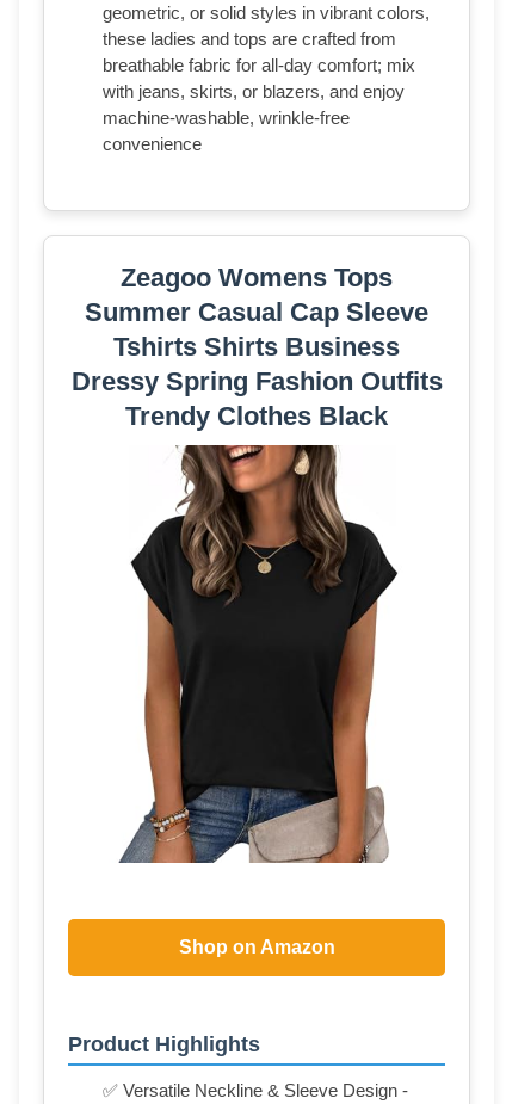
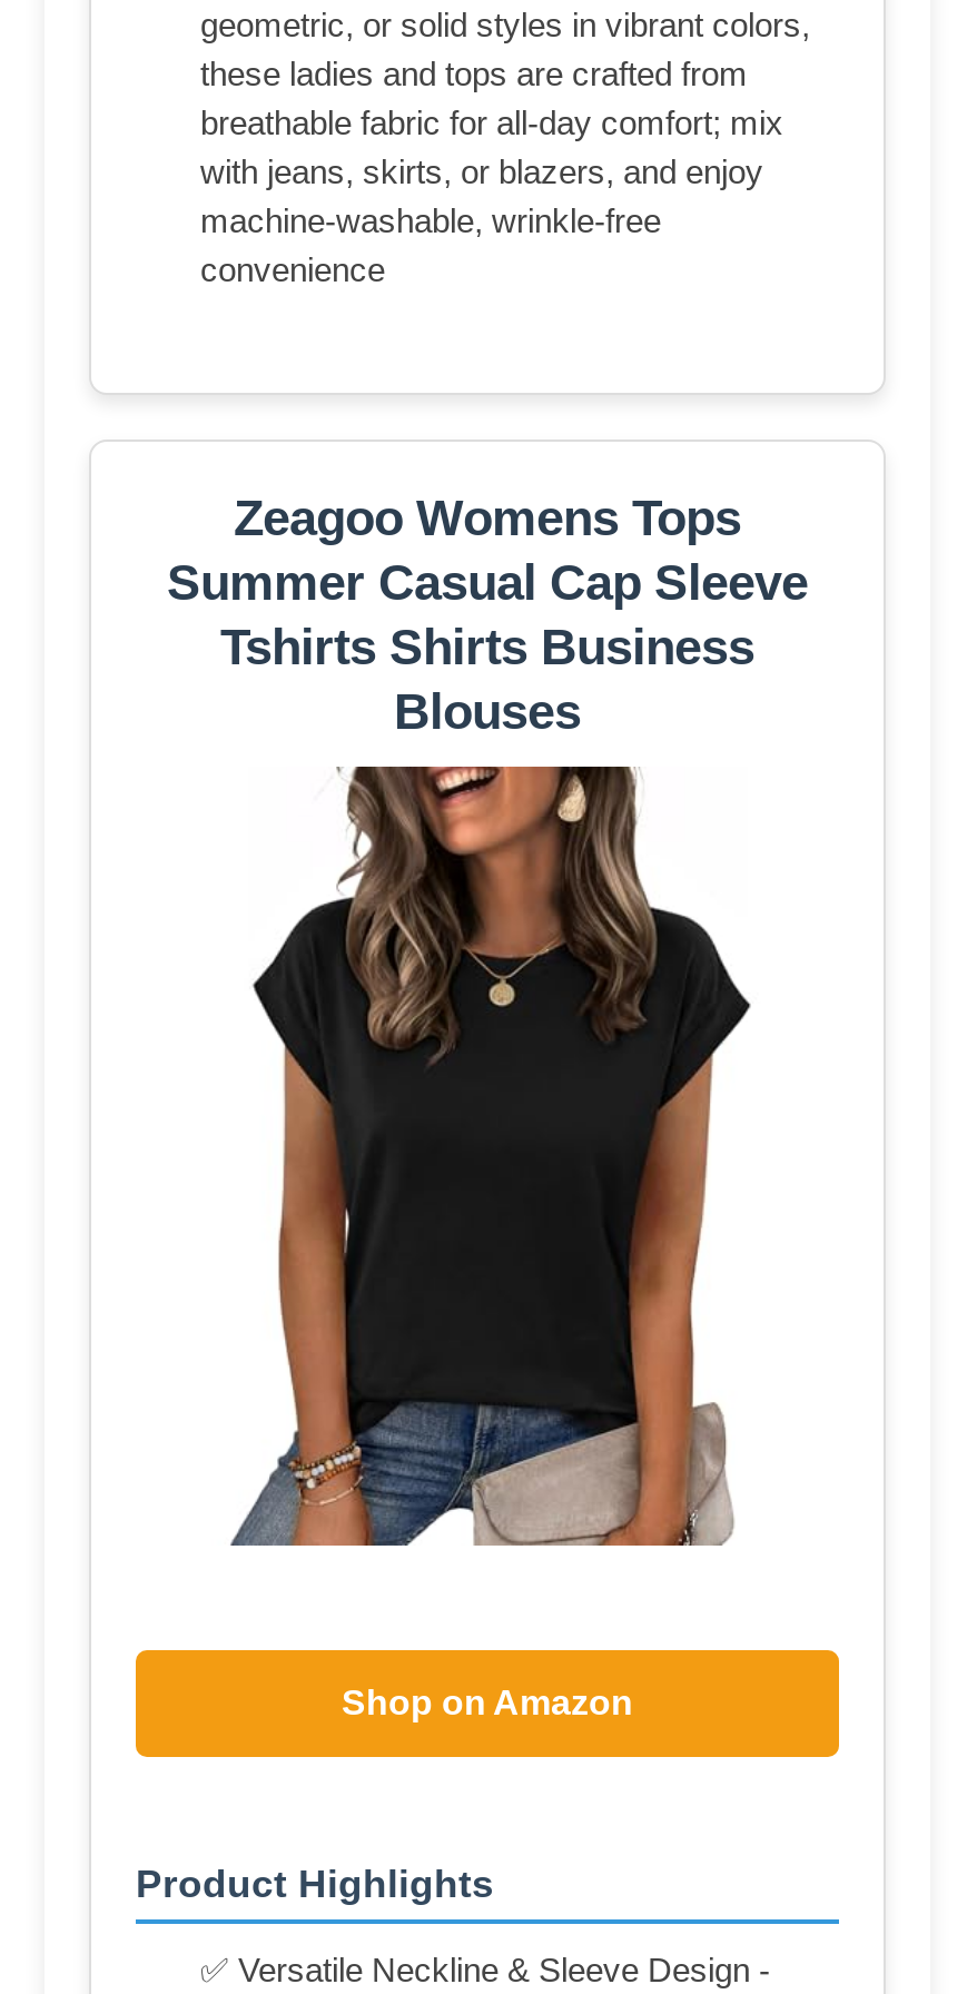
[71,367,442,431] Dressy Spring Fashion Outfits | Trendy Clothes Black -> [394,684,581,739] Blouses

